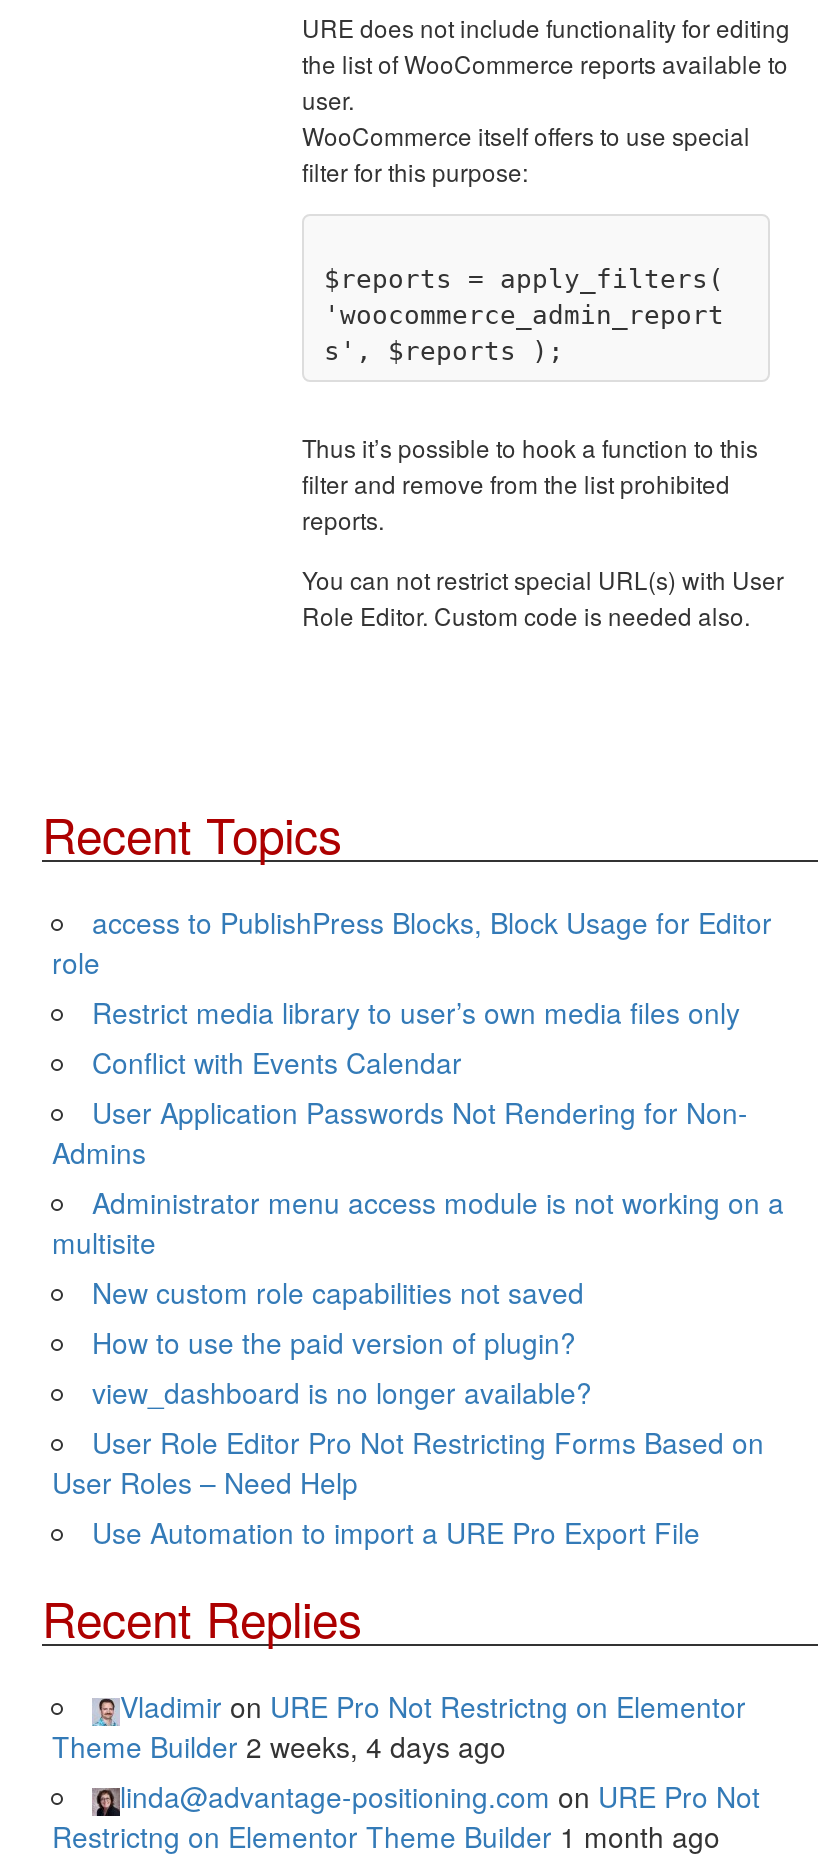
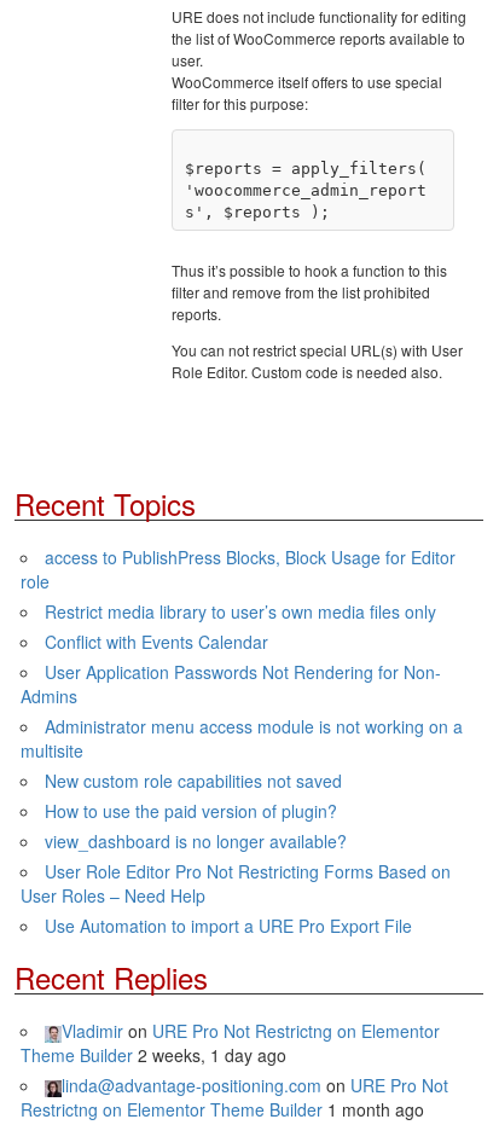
[52,1727,506,1767] Theme Builder 2 weeks, 4 days ago -> [21,1043,286,1067] Theme Builder 2 weeks, 1 day ago

